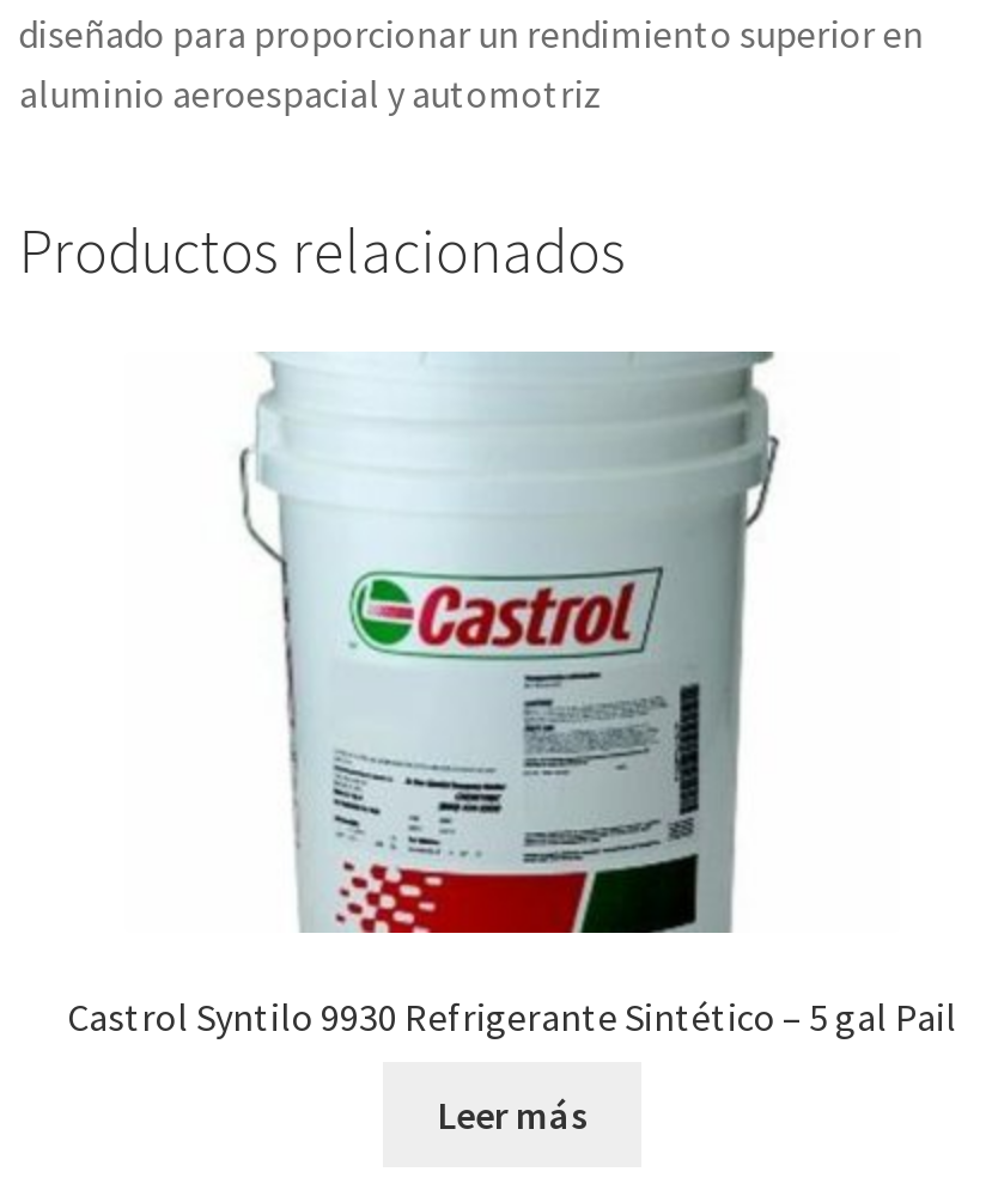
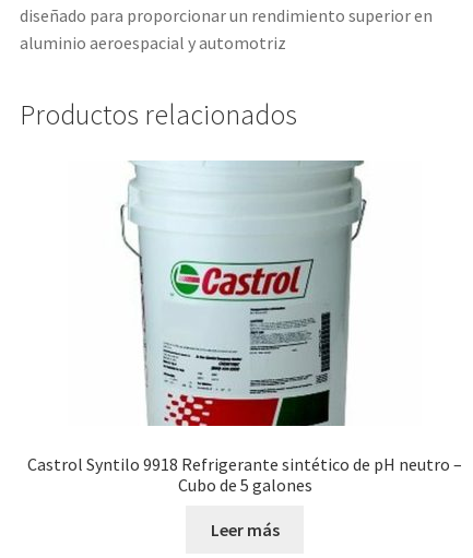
[67,993,957,1040] Castrol Syntilo 9930 Refrigerante Sintético – 5 gal Pail -> [27,453,462,496] Castrol Syntilo 9918 Refrigerante sintético de pH neutro – | Cubo de 5 galones

